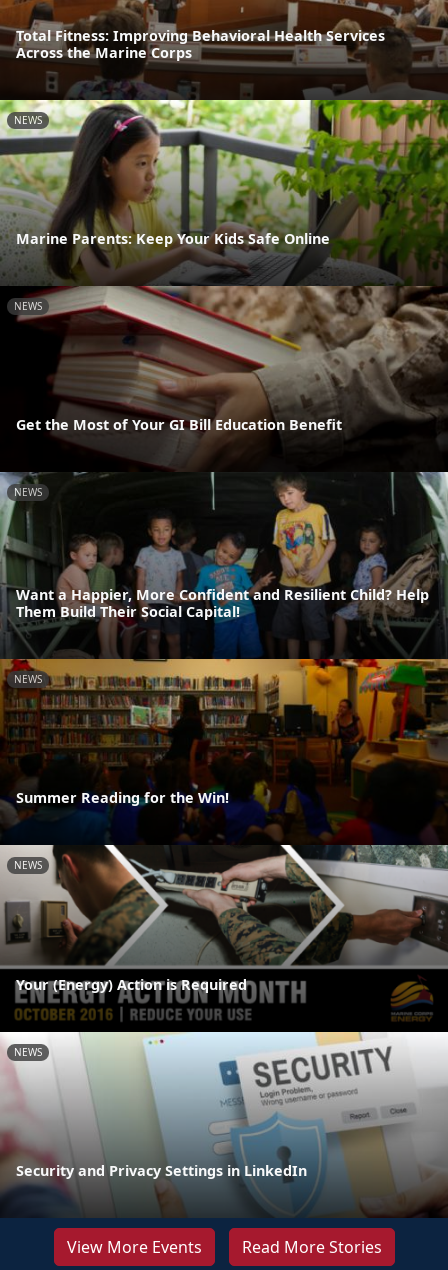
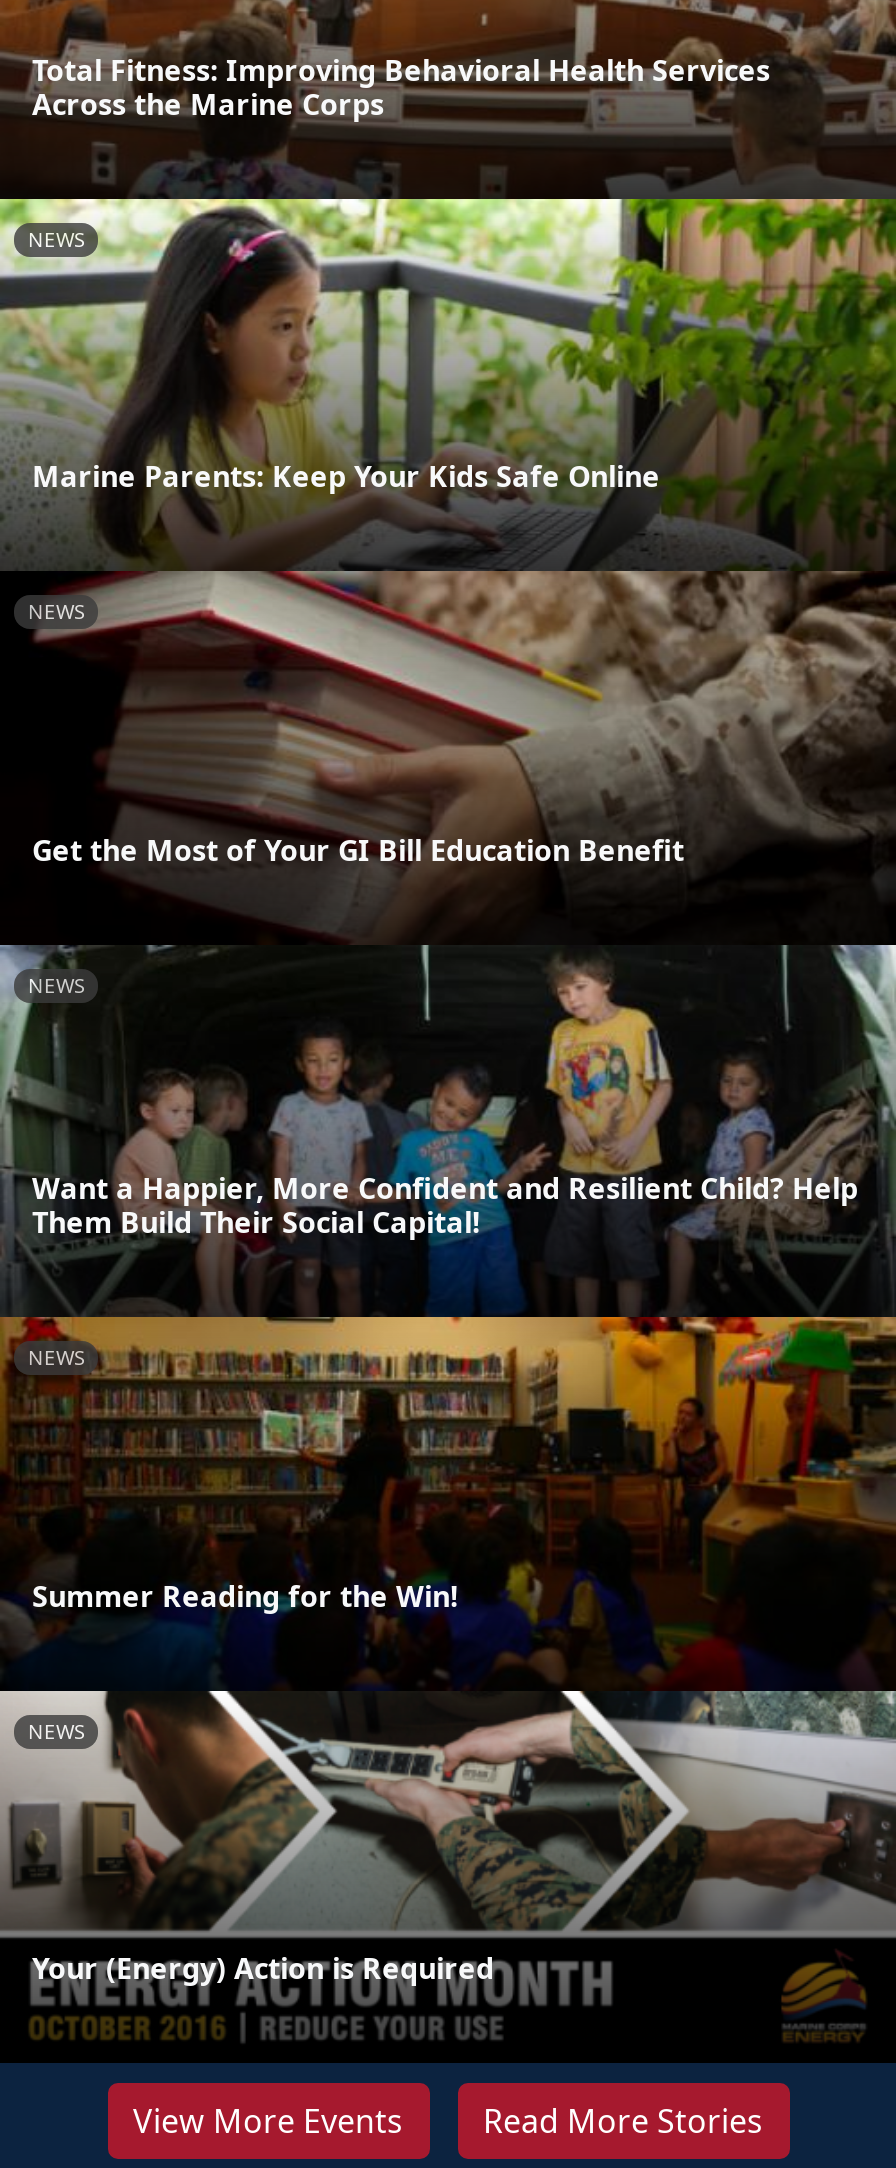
[3,1031,445,1217] [image] | NEWS -> none
[16,1161,307,1180] Security and Privacy Settings in LinkedIn -> none

